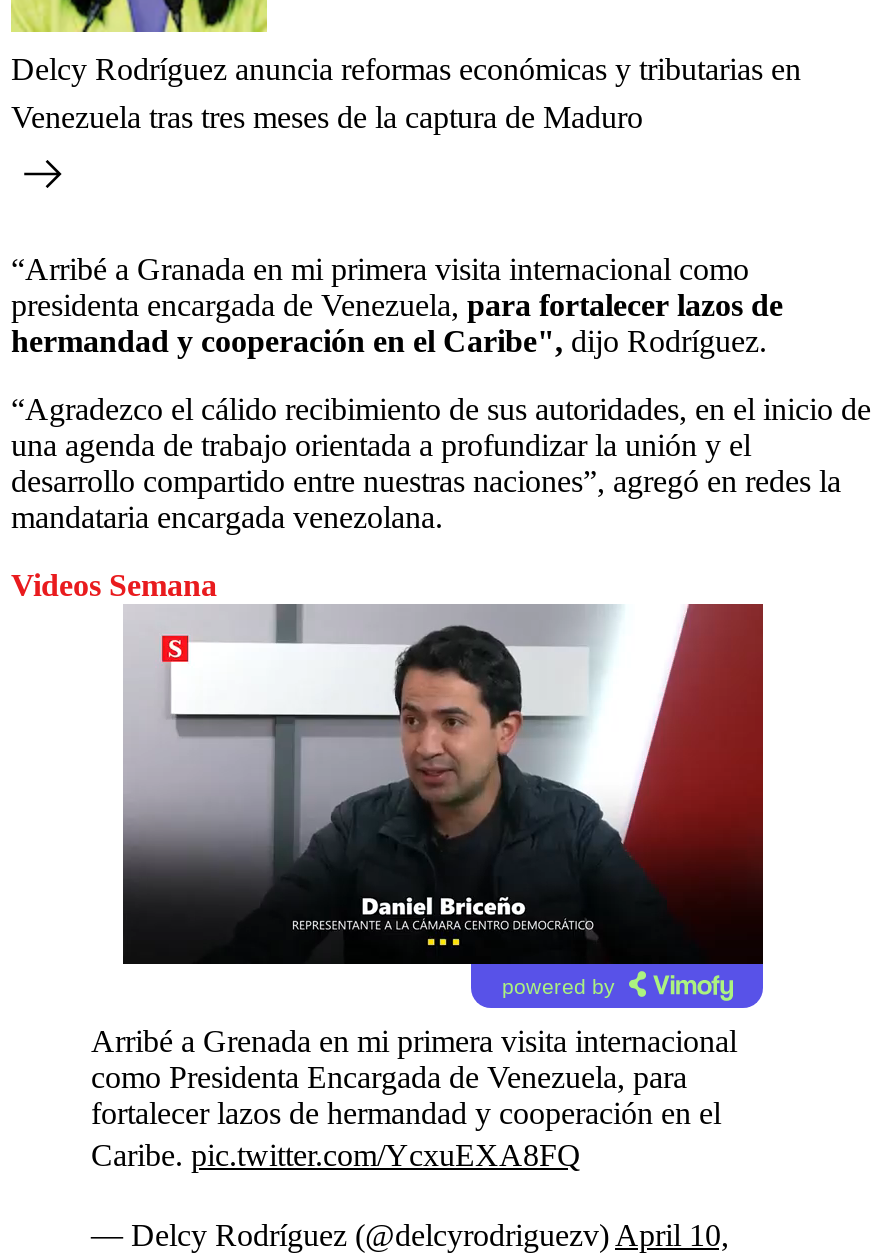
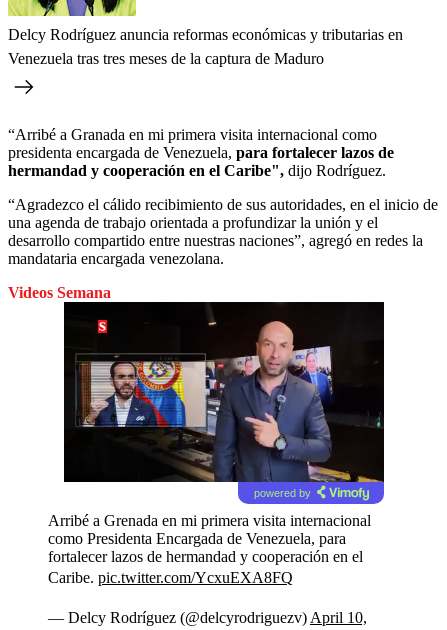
[123,602,765,966] [image] -> [63,301,385,483] [image]

